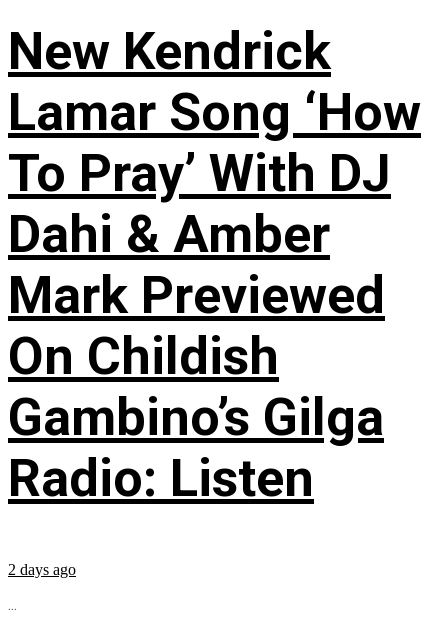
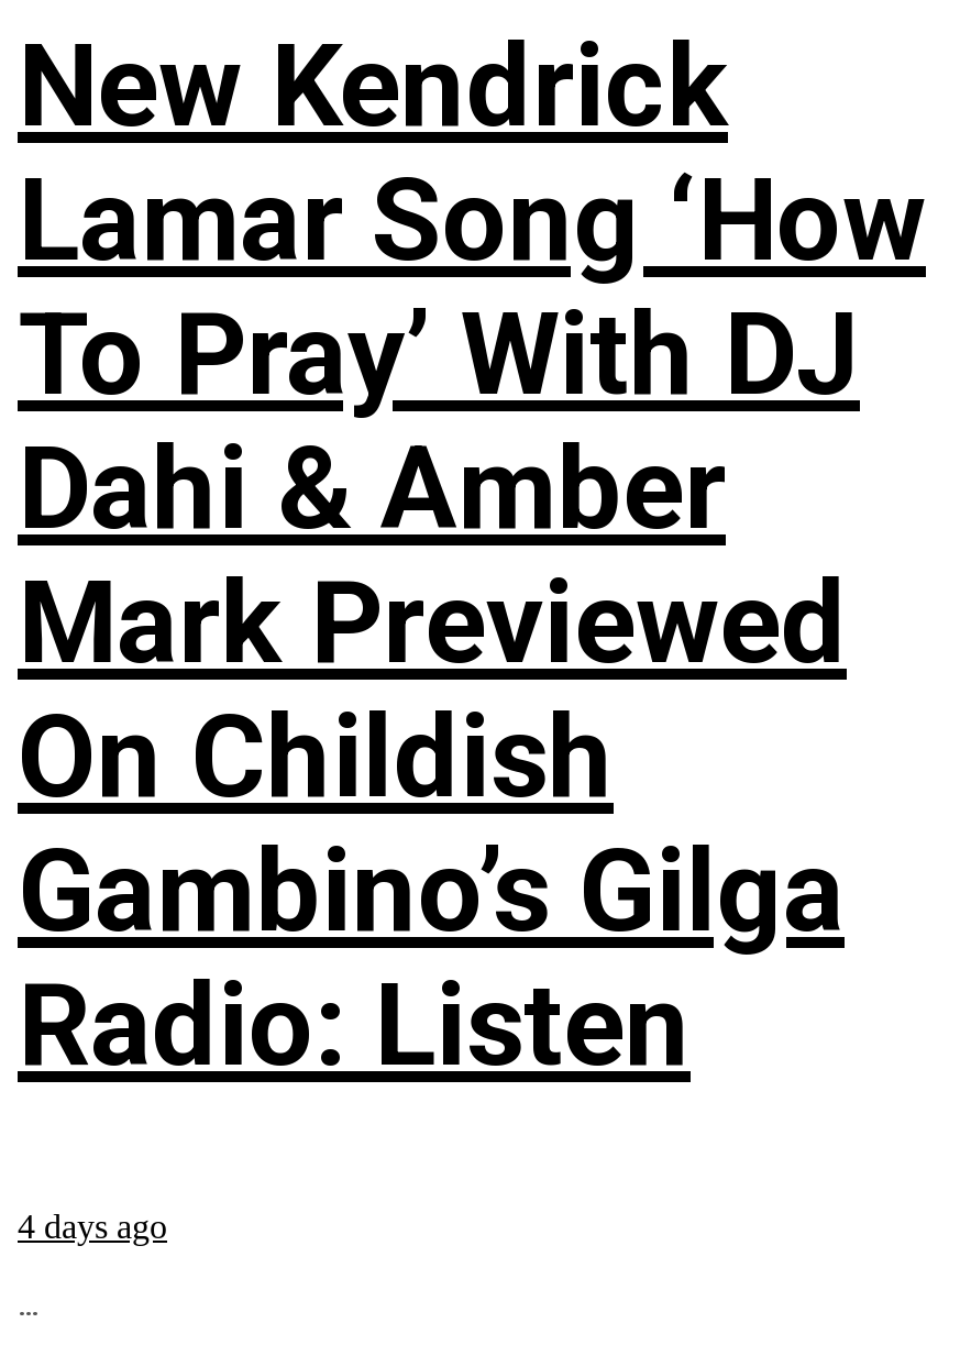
[8,561,76,578] 2 days ago -> [18,1208,167,1245] 4 days ago

